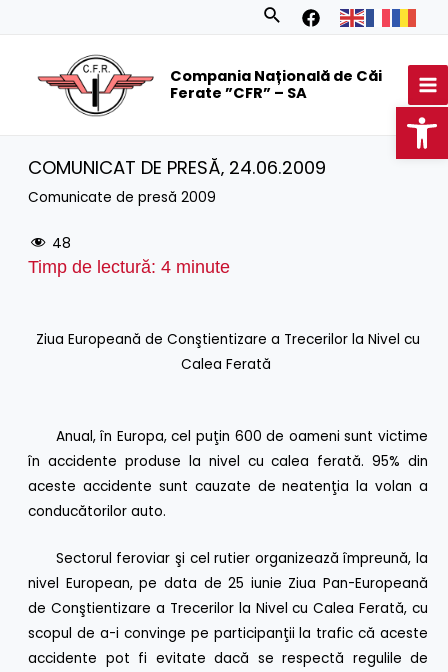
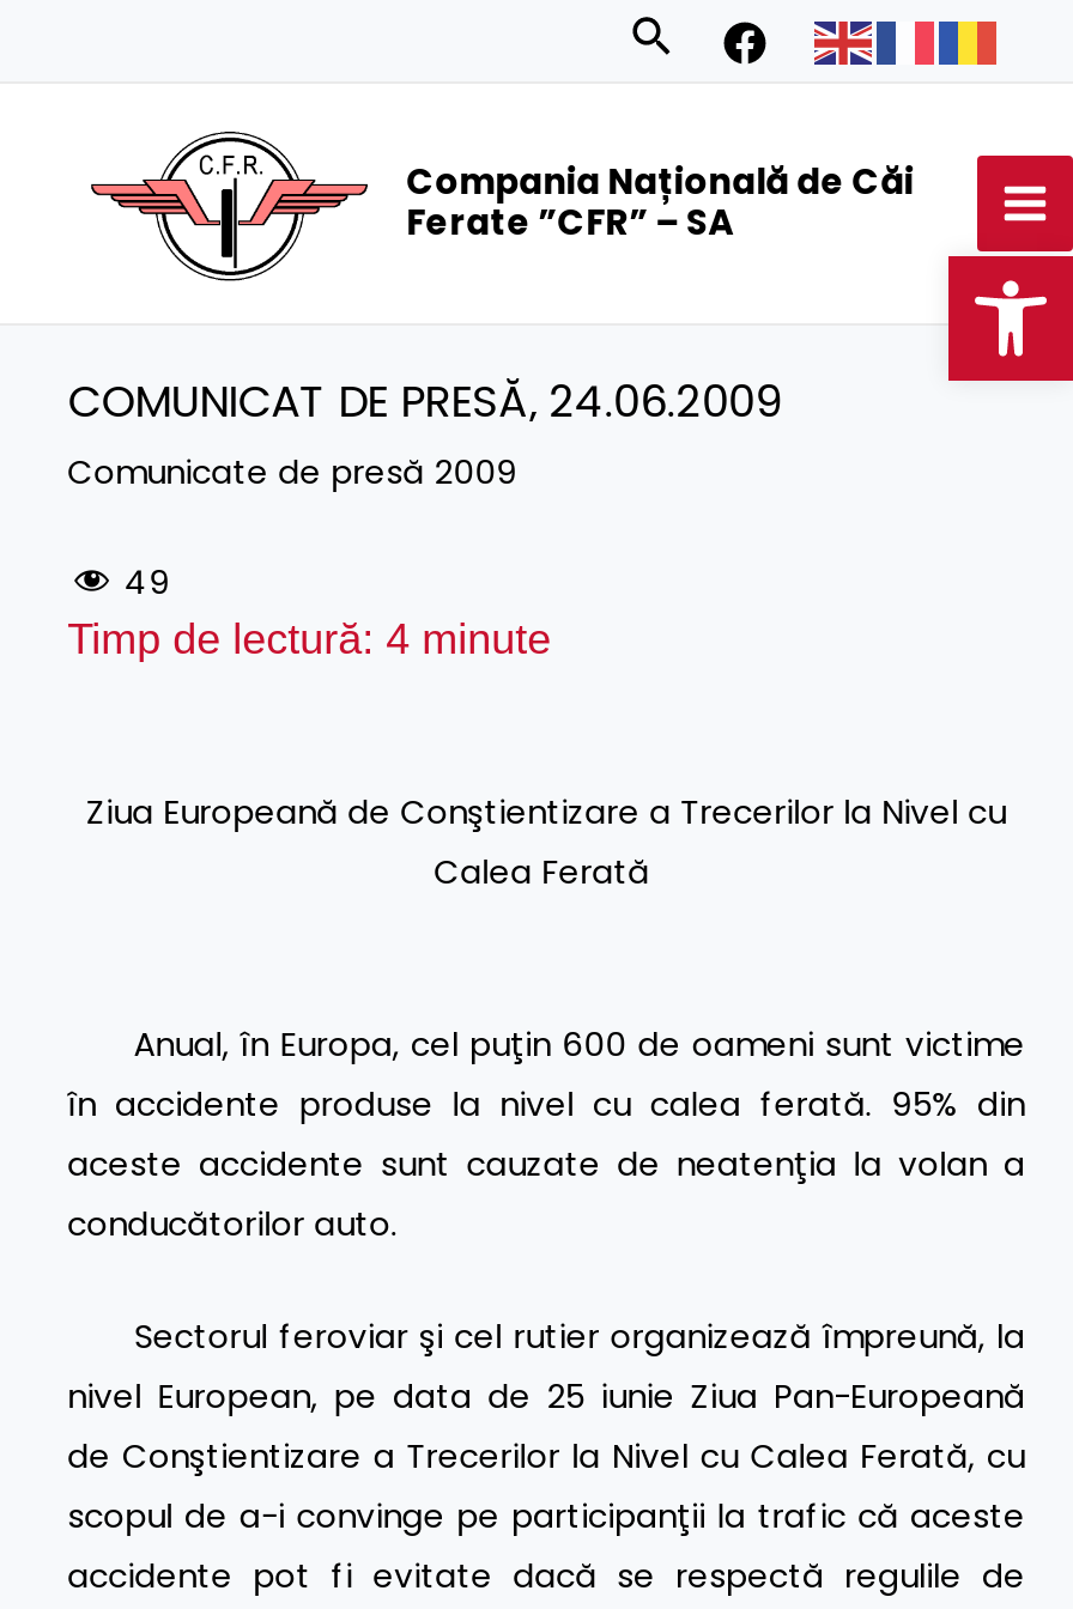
[52,234,71,253] 48 -> [125,561,171,606] 49

